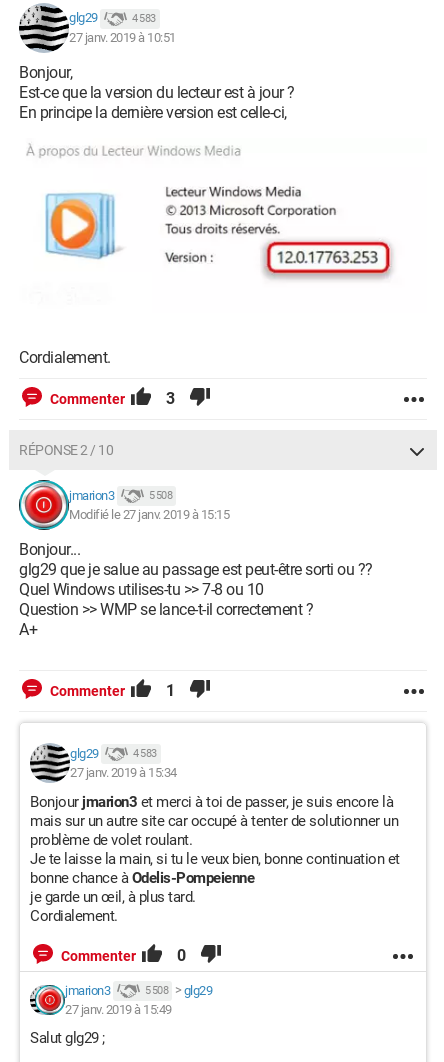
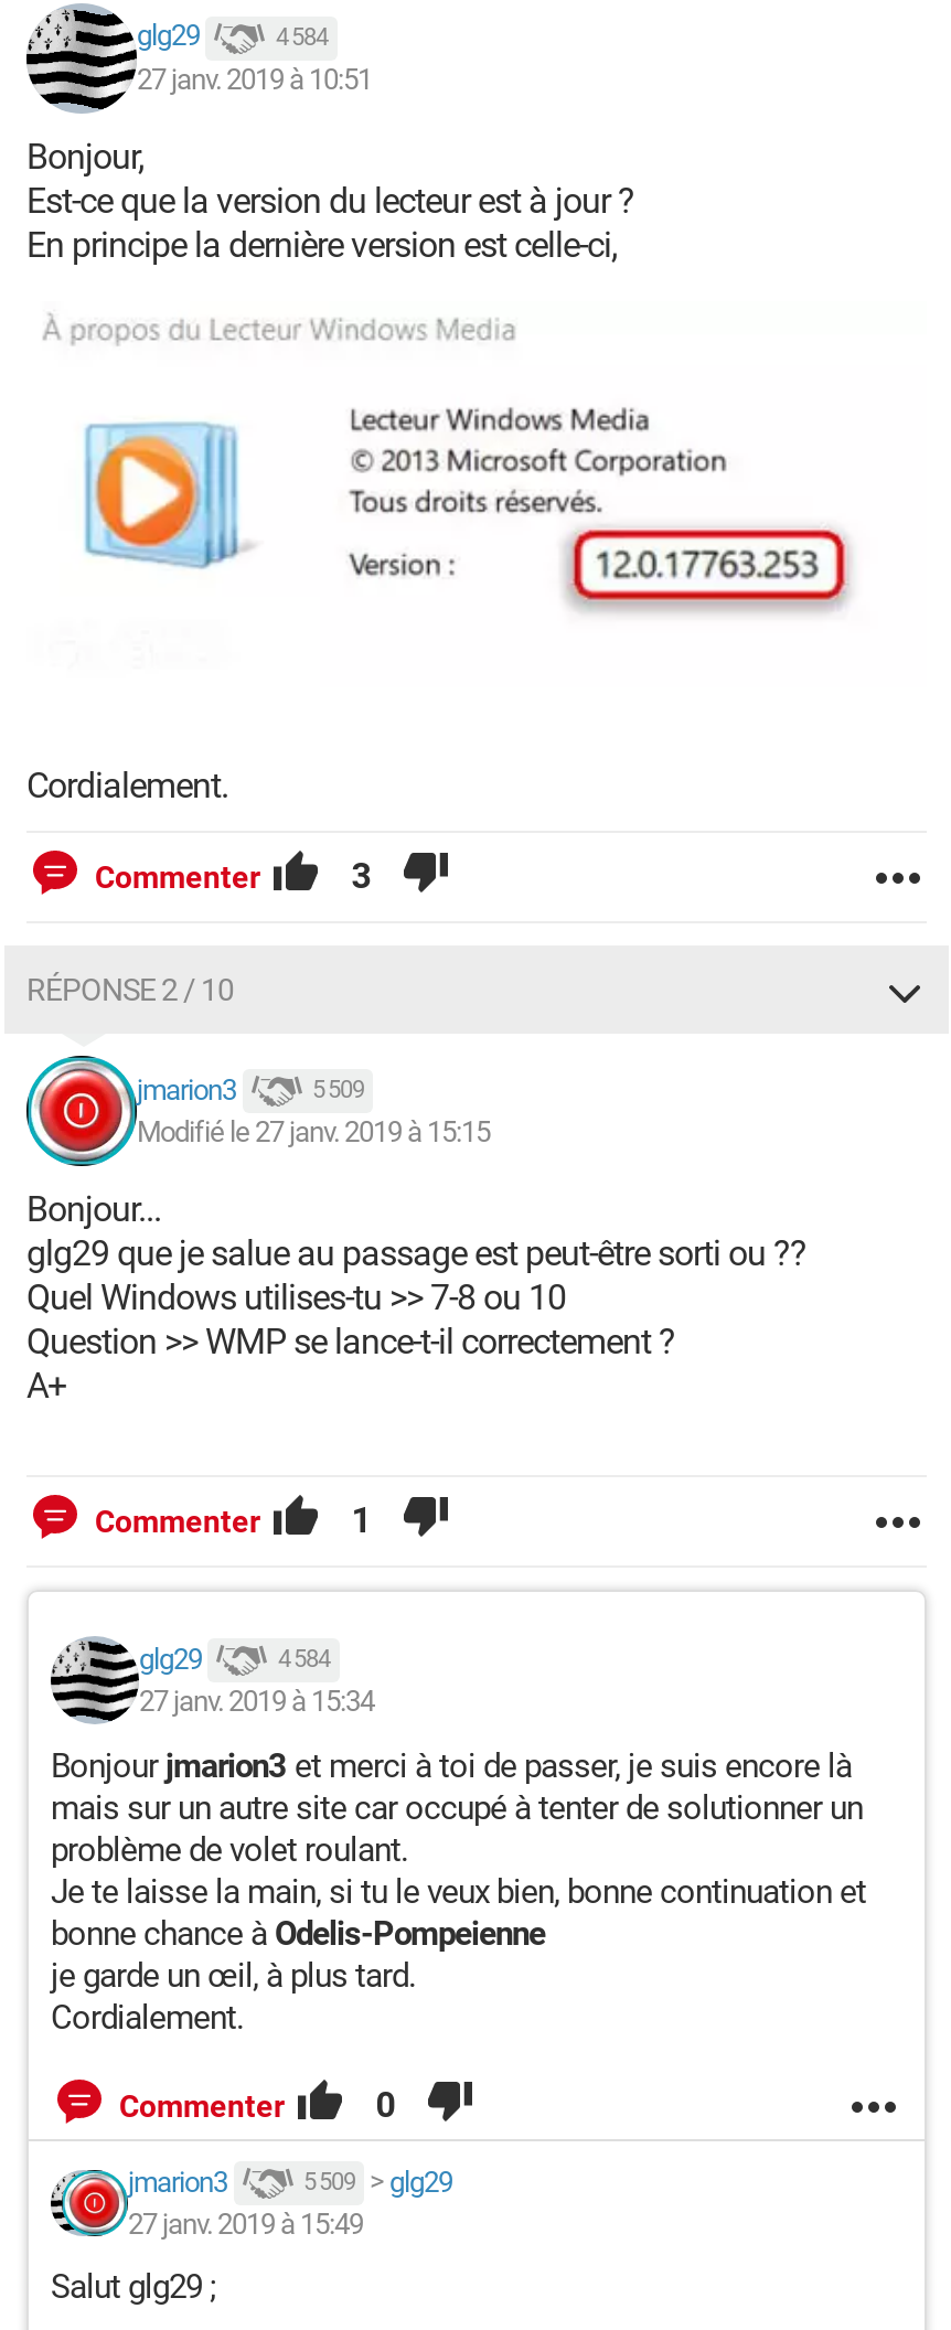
[132,12,155,25] 4 583 -> [276,23,328,52] 4 584
[148,489,172,502] 5 508 -> [312,1076,364,1105] 5 509
[133,747,156,760] 4 583 -> [278,1645,330,1674] 4 584
[144,983,212,998] 5 508 > glg29 -> [303,2165,452,2198] 5 509 > glg29

